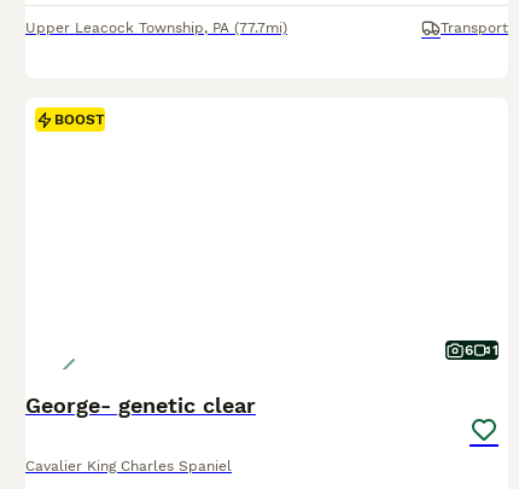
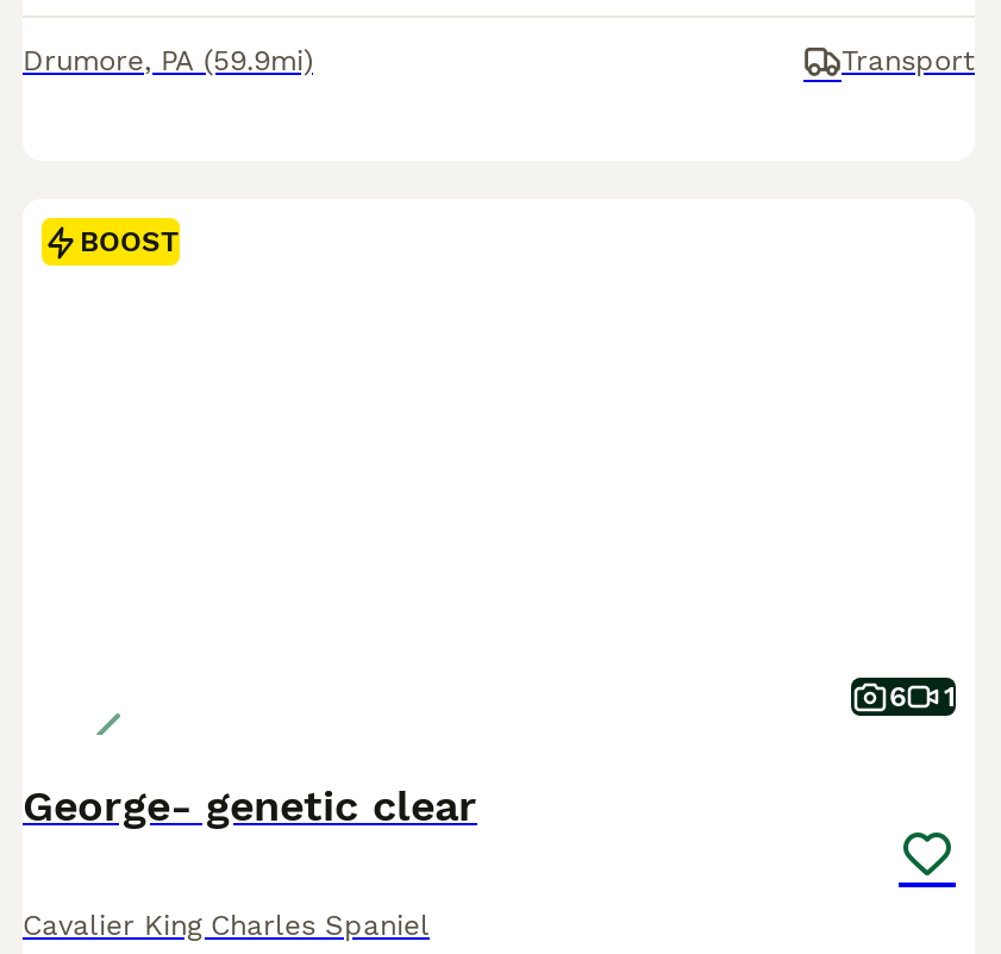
[25,19,287,36] Upper Leacock Township, PA (77.7mi) -> [23,44,313,77] Drumore, PA (59.9mi)

